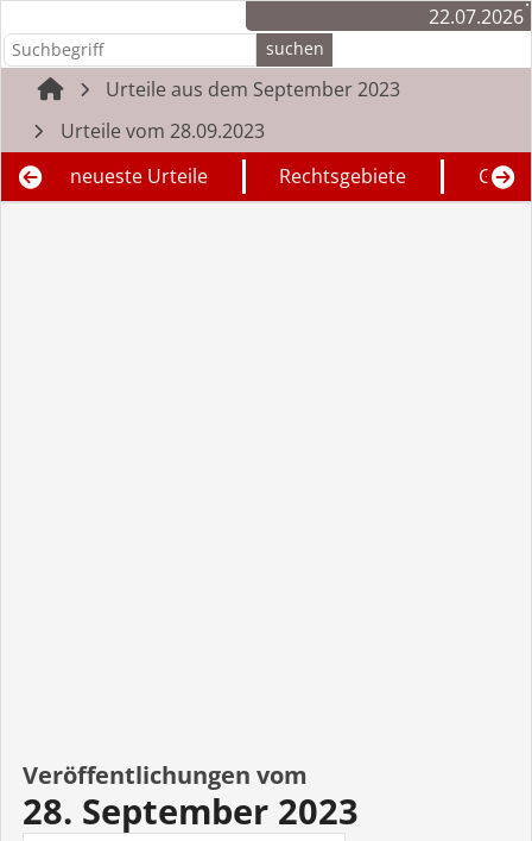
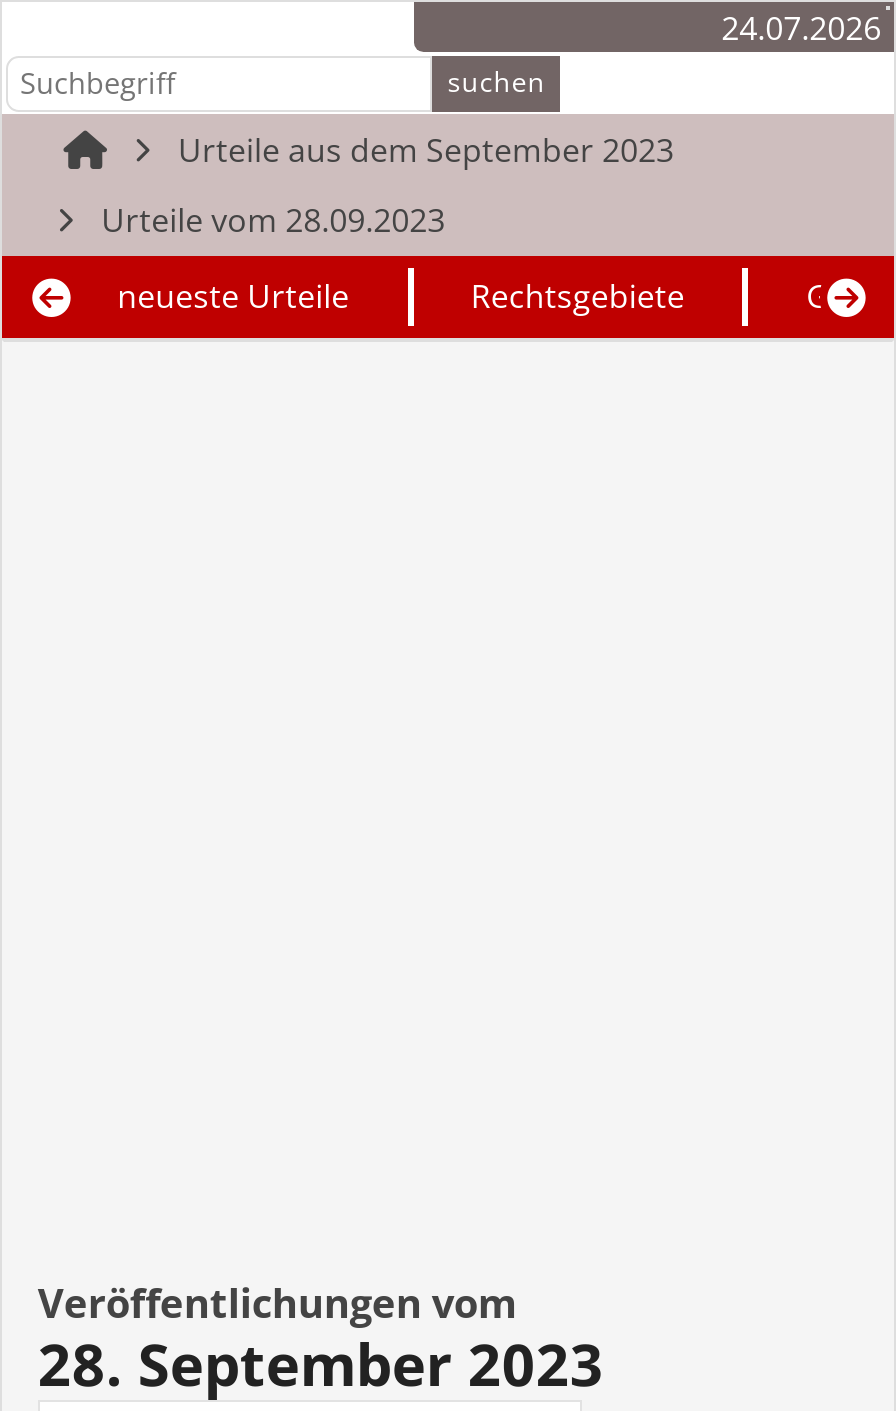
[428,3,523,29] 22.07.2026 -> [721,5,881,49] 24.07.2026

